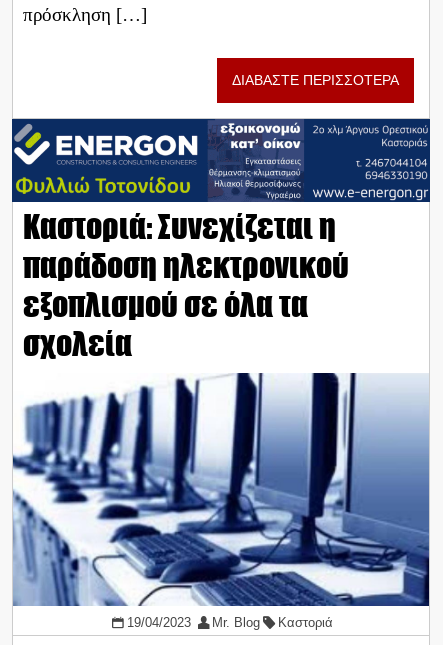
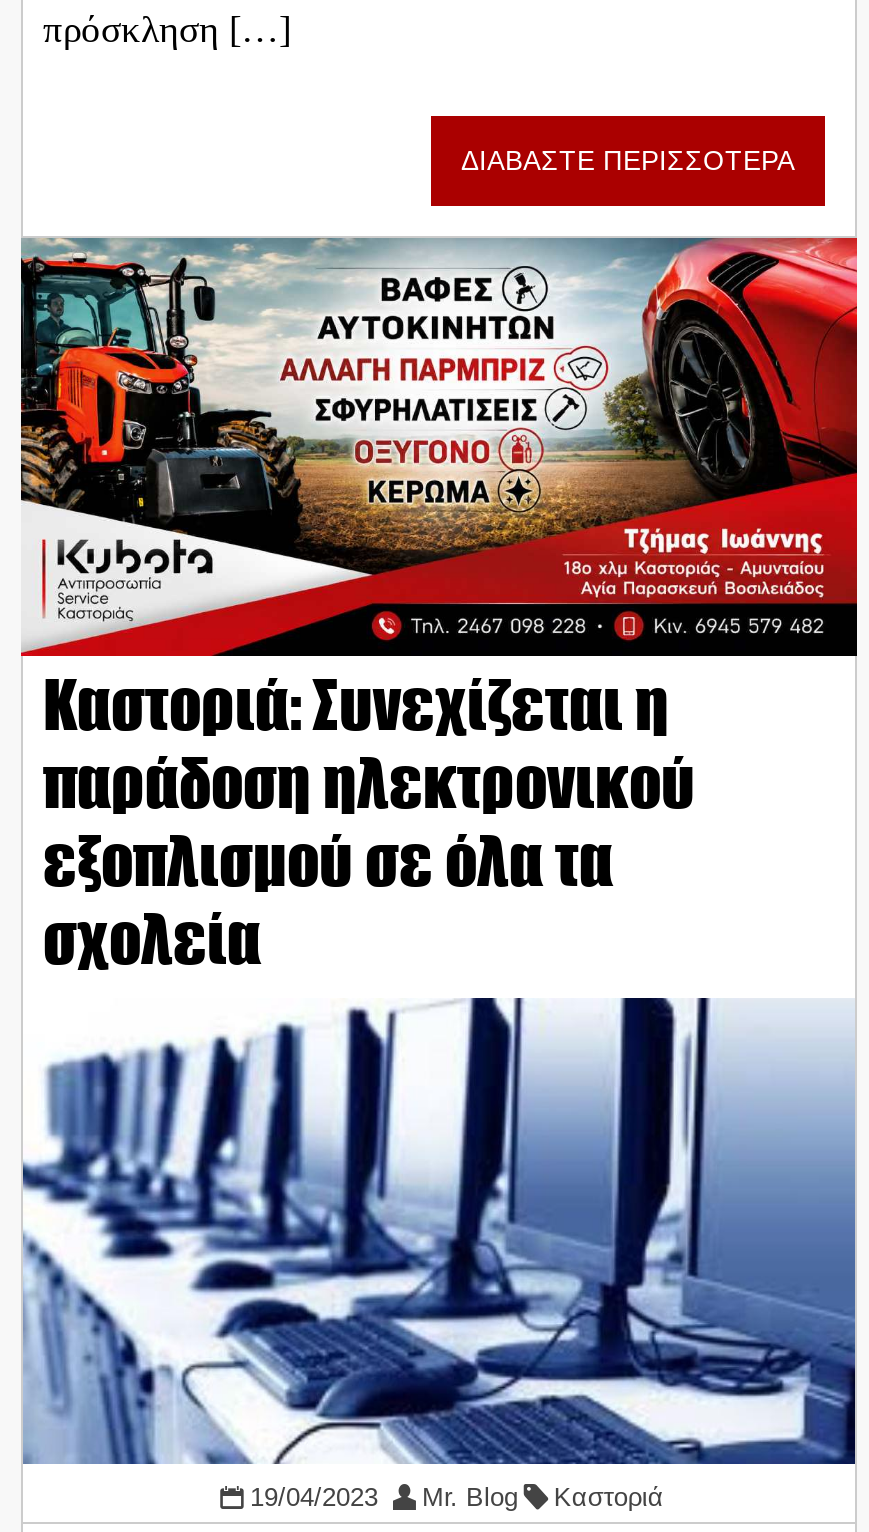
[11,118,431,203] [image] -> [19,236,859,658] [image]

